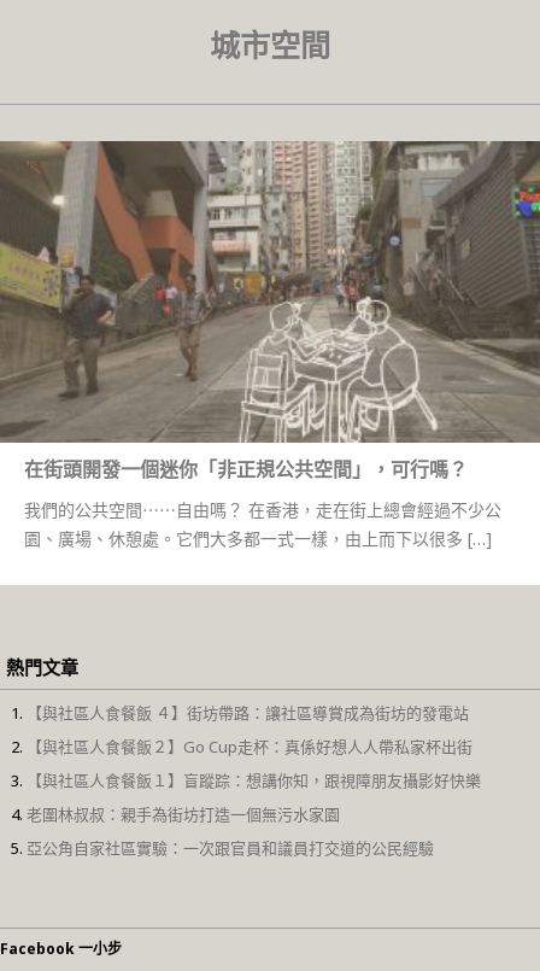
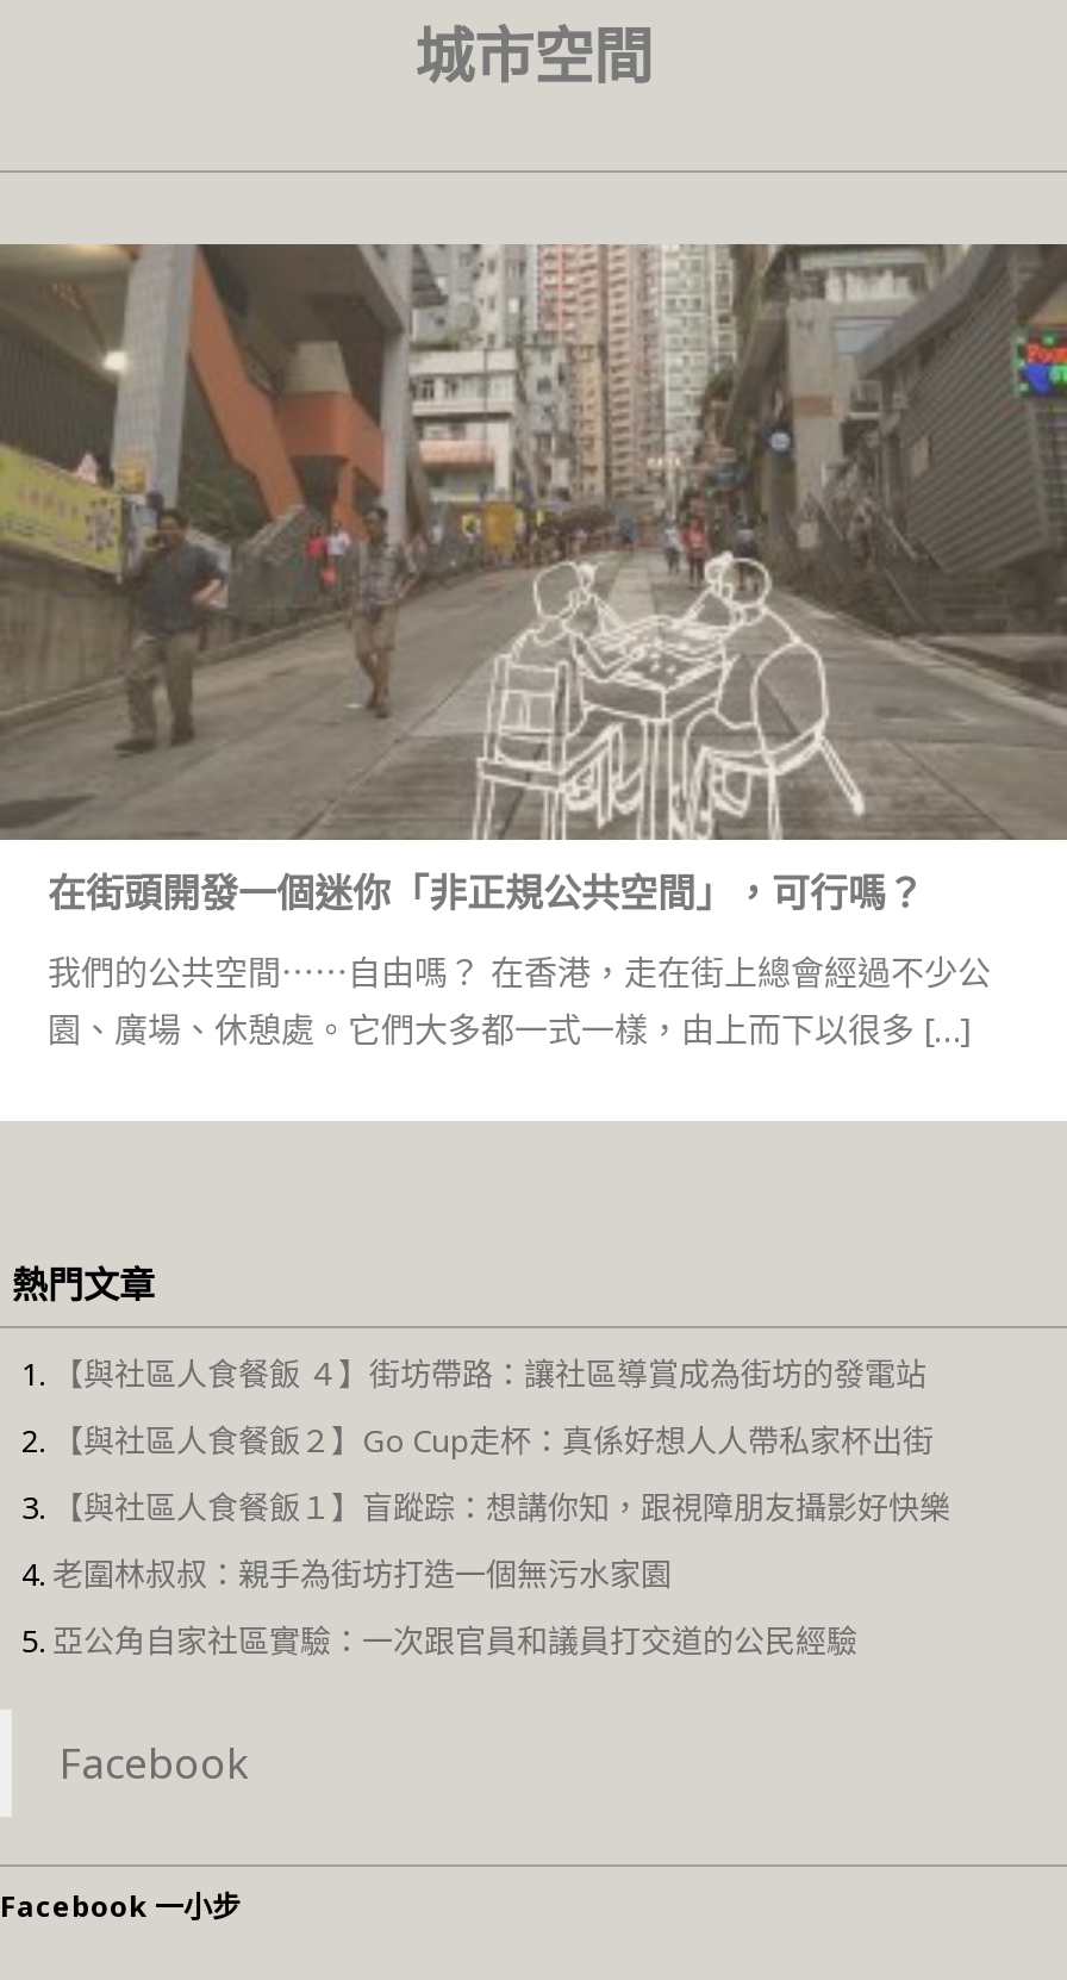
none -> [60,1732,248,1789] Facebook

